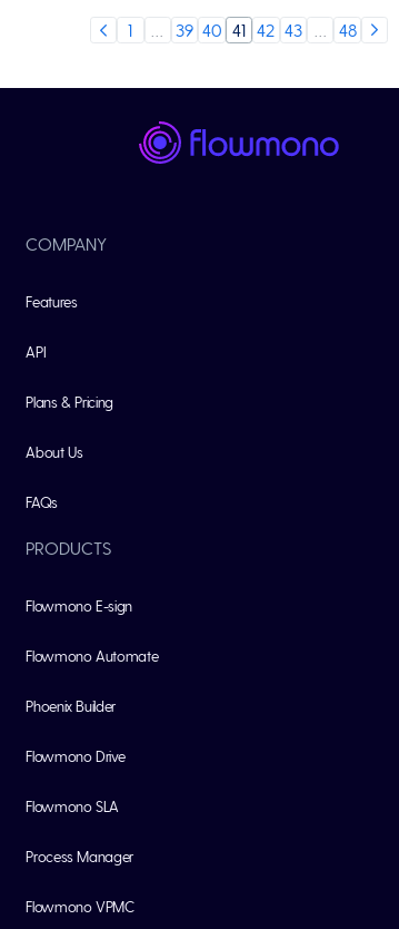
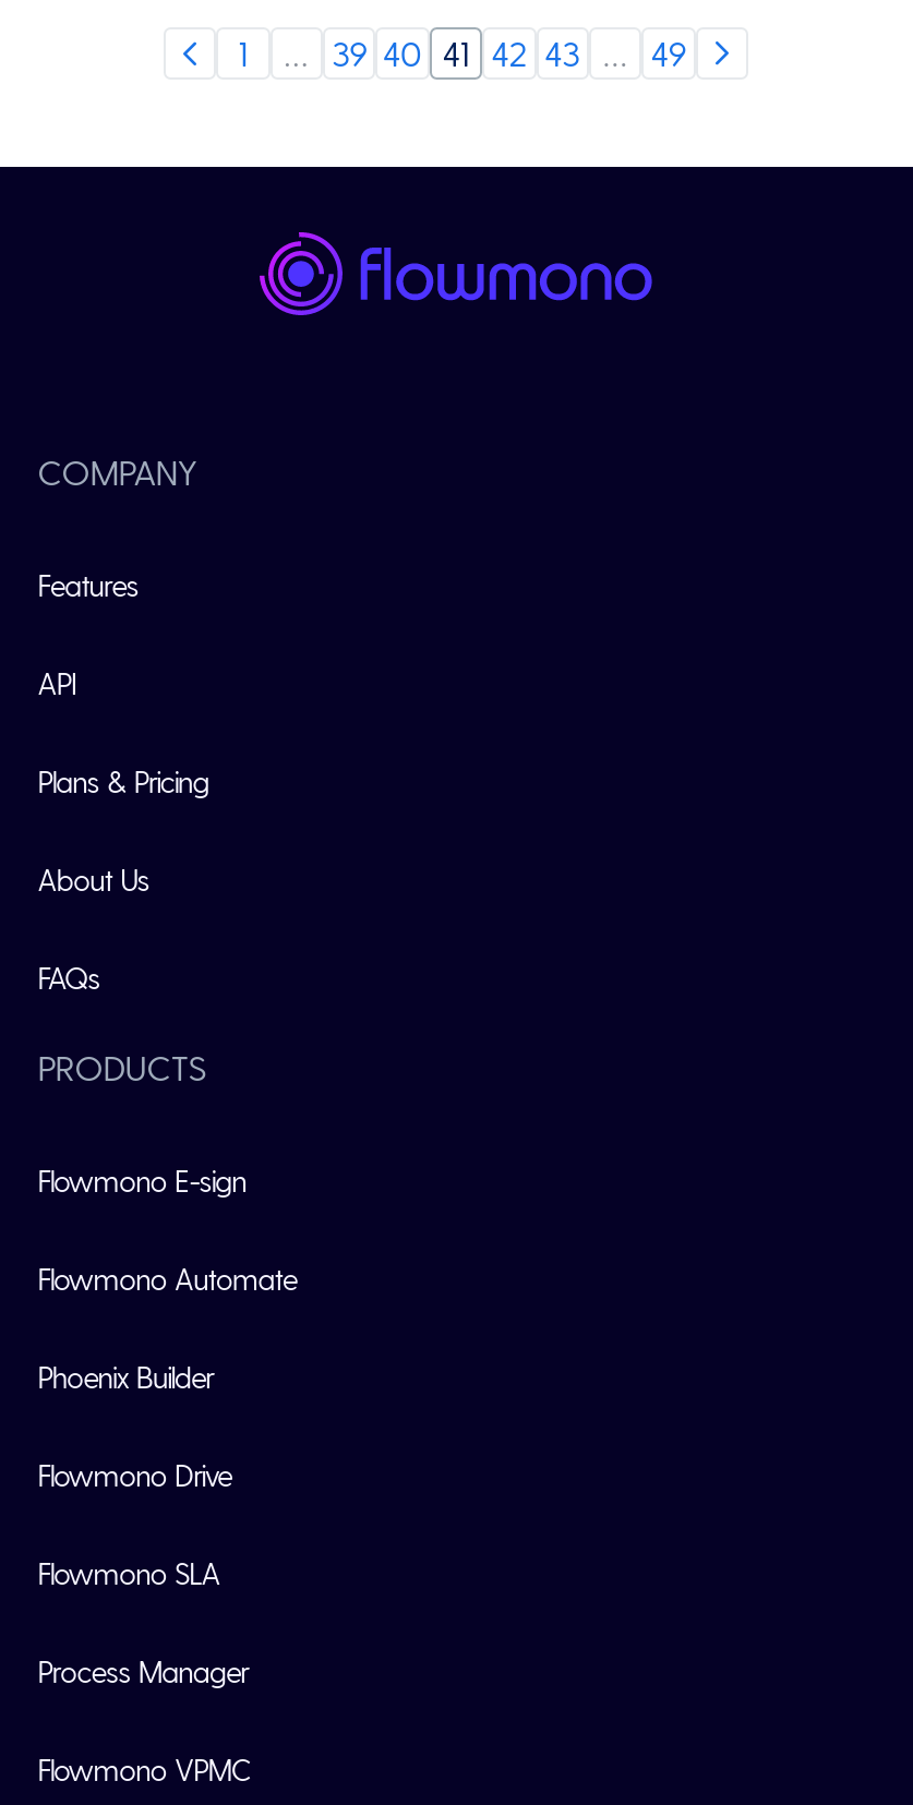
[128,19,356,41] 1 … 39 40 41 42 43 … 48 -> [239,33,686,74] 1 … 39 40 41 42 43 … 49

